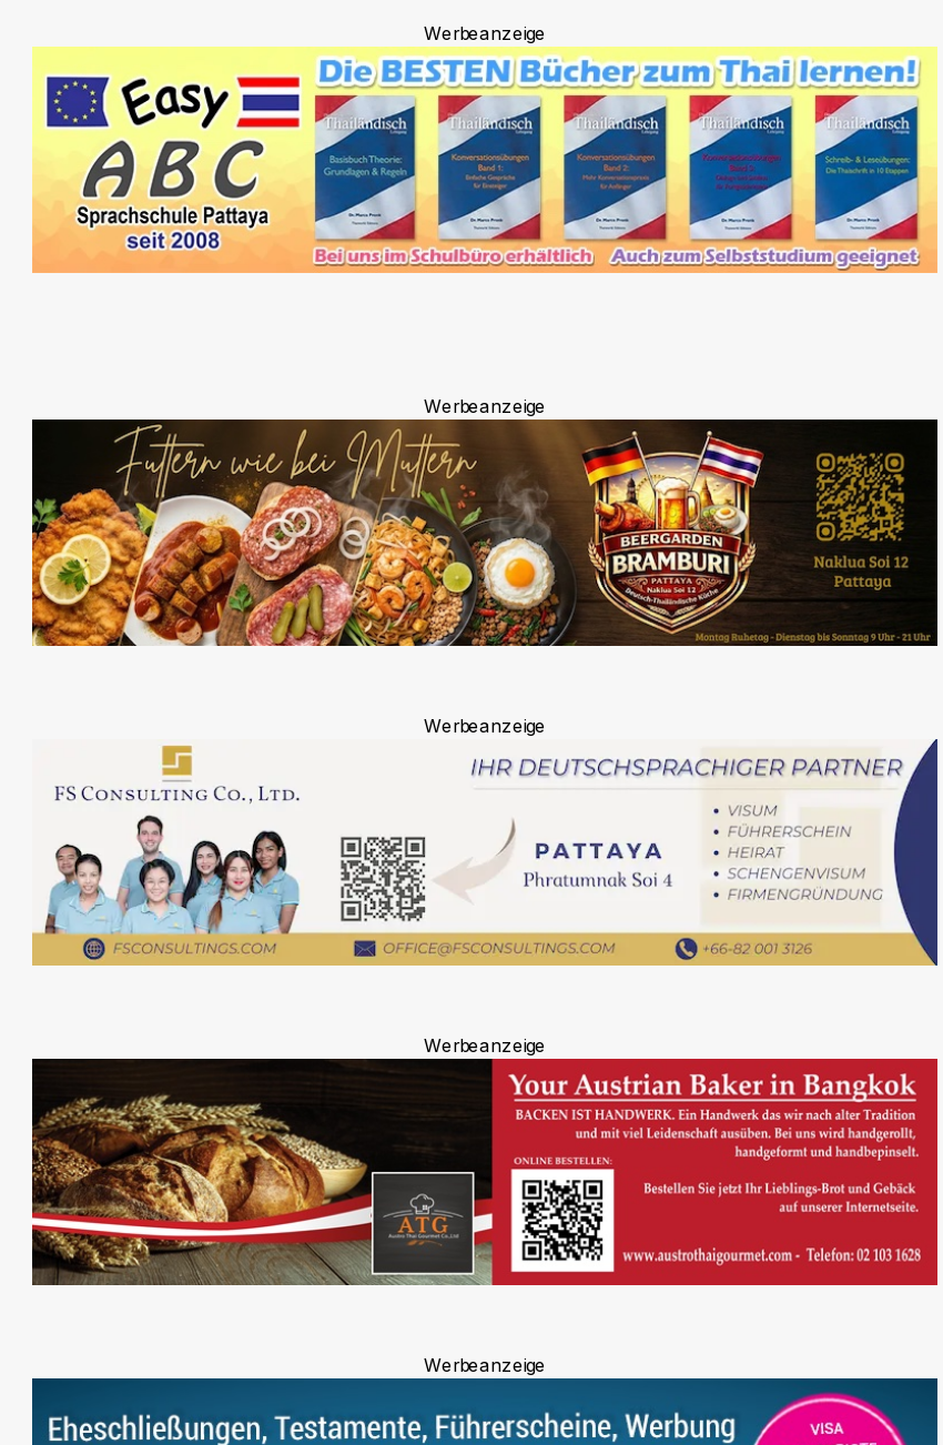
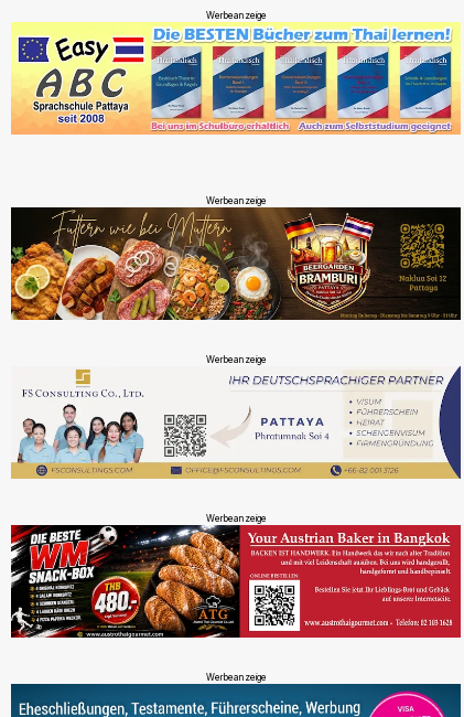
[30,1057,494,1287] [image] -> [10,524,241,639] [image]

